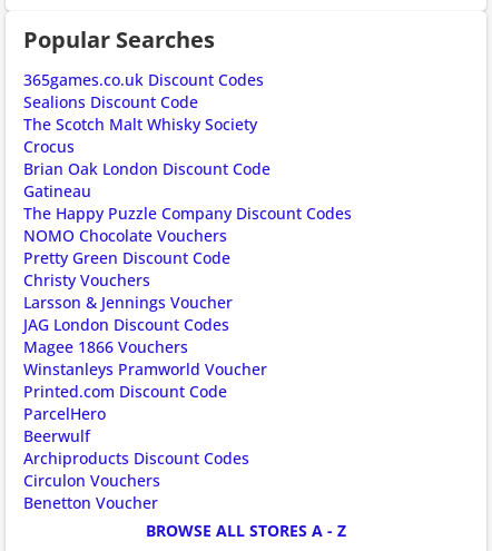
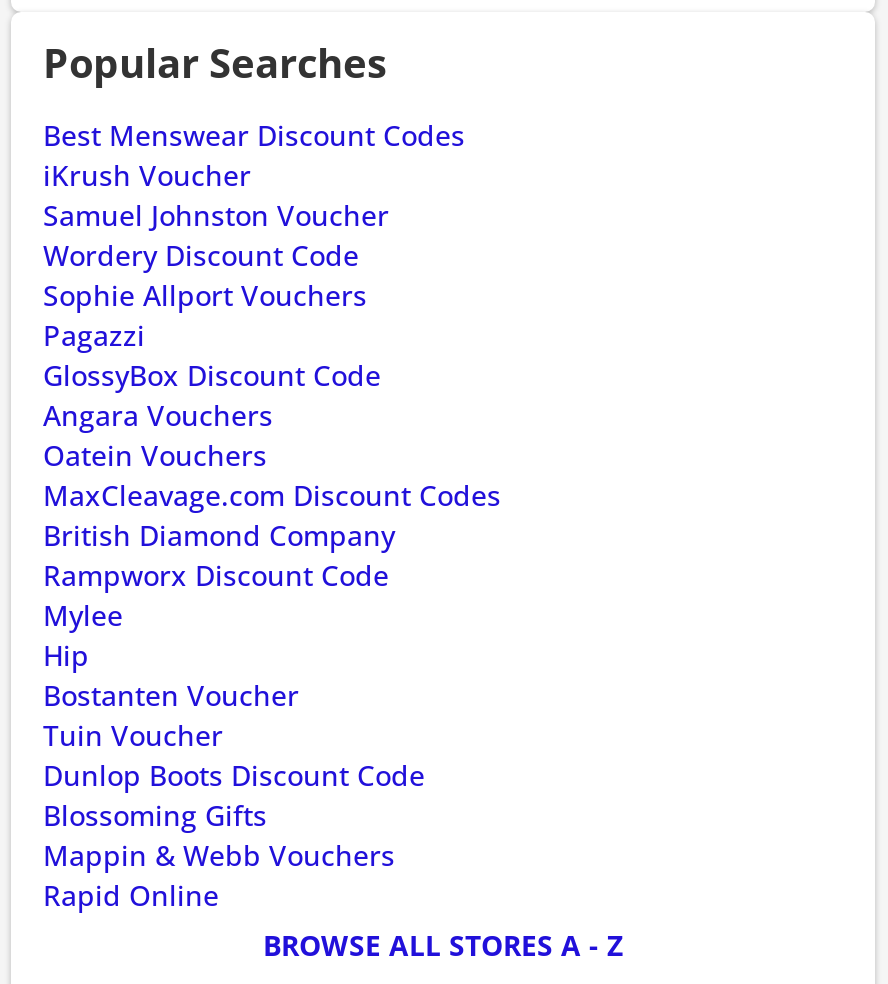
[23,69,352,513] 365games.co.uk Discount Codes | Sealions Discount Code | The Scotch Malt Whisky Society | Crocus | Brian Oak London Discount Code | Gatineau | The Happy Puzzle Company Discount Codes | NOMO Chocolate Vouchers | Pretty Green Discount Code | Christy Vouchers | Larsson & Jennings Voucher | JAG London Discount Codes | Magee 1866 Vouchers | Winstanleys Pramworld Voucher | Printed.com Discount Code | ParcelHero | Beerwulf | Archiproducts Discount Codes | Circulon Vouchers | Benetton Voucher -> [43,116,501,914] Best Menswear Discount Codes | iKrush Voucher | Samuel Johnston Voucher | Wordery Discount Code | Sophie Allport Vouchers | Pagazzi | GlossyBox Discount Code | Angara Vouchers | Oatein Vouchers | MaxCleavage.com Discount Codes | British Diamond Company | Rampworx Discount Code | Mylee | Hip | Bostanten Voucher | Tuin Voucher | Dunlop Boots Discount Code | Blossoming Gifts | Mappin & Webb Vouchers | Rapid Online

